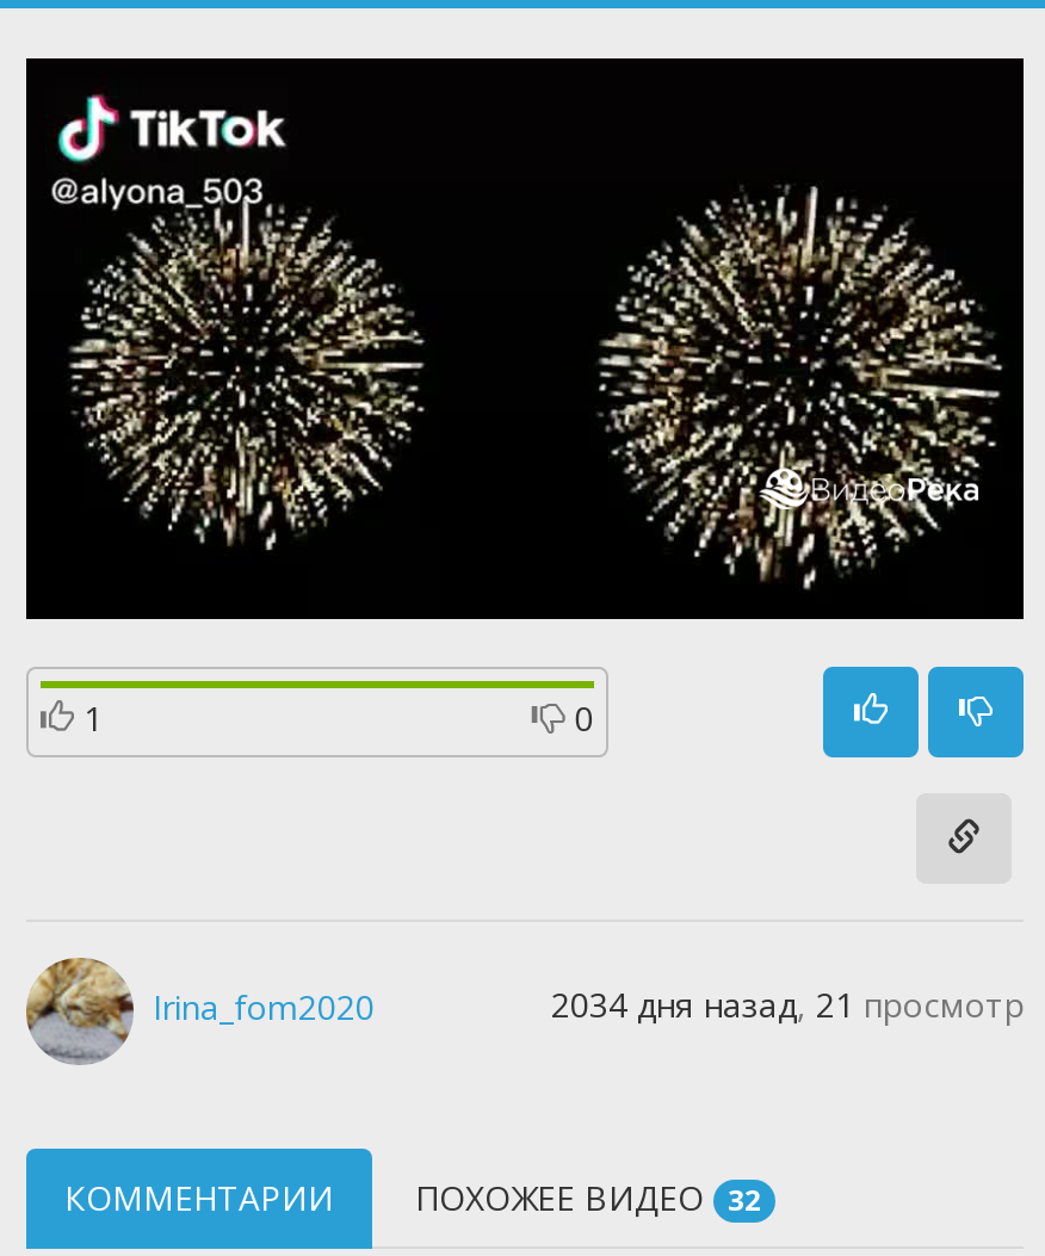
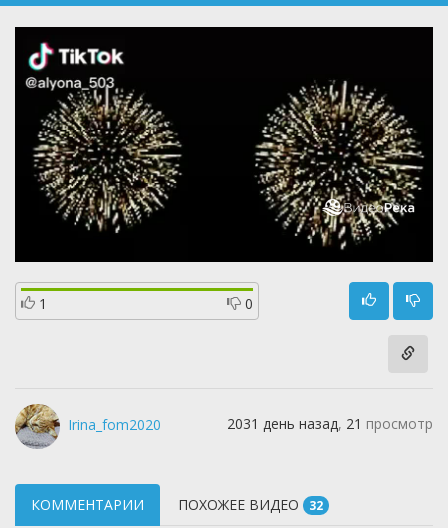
[551,981,1024,1026] 2034 дня назад, 21 просмотр -> [227,414,433,433] 2031 день назад, 21 просмотр

